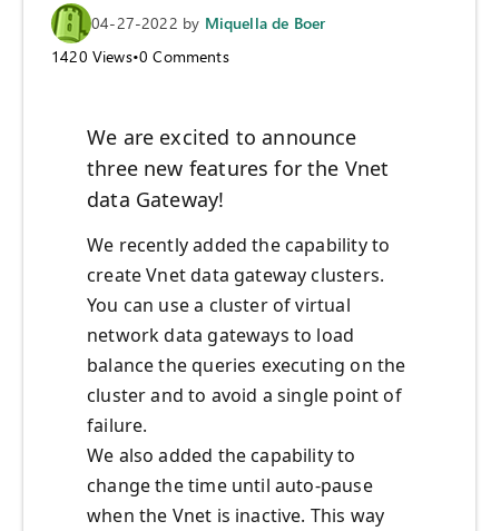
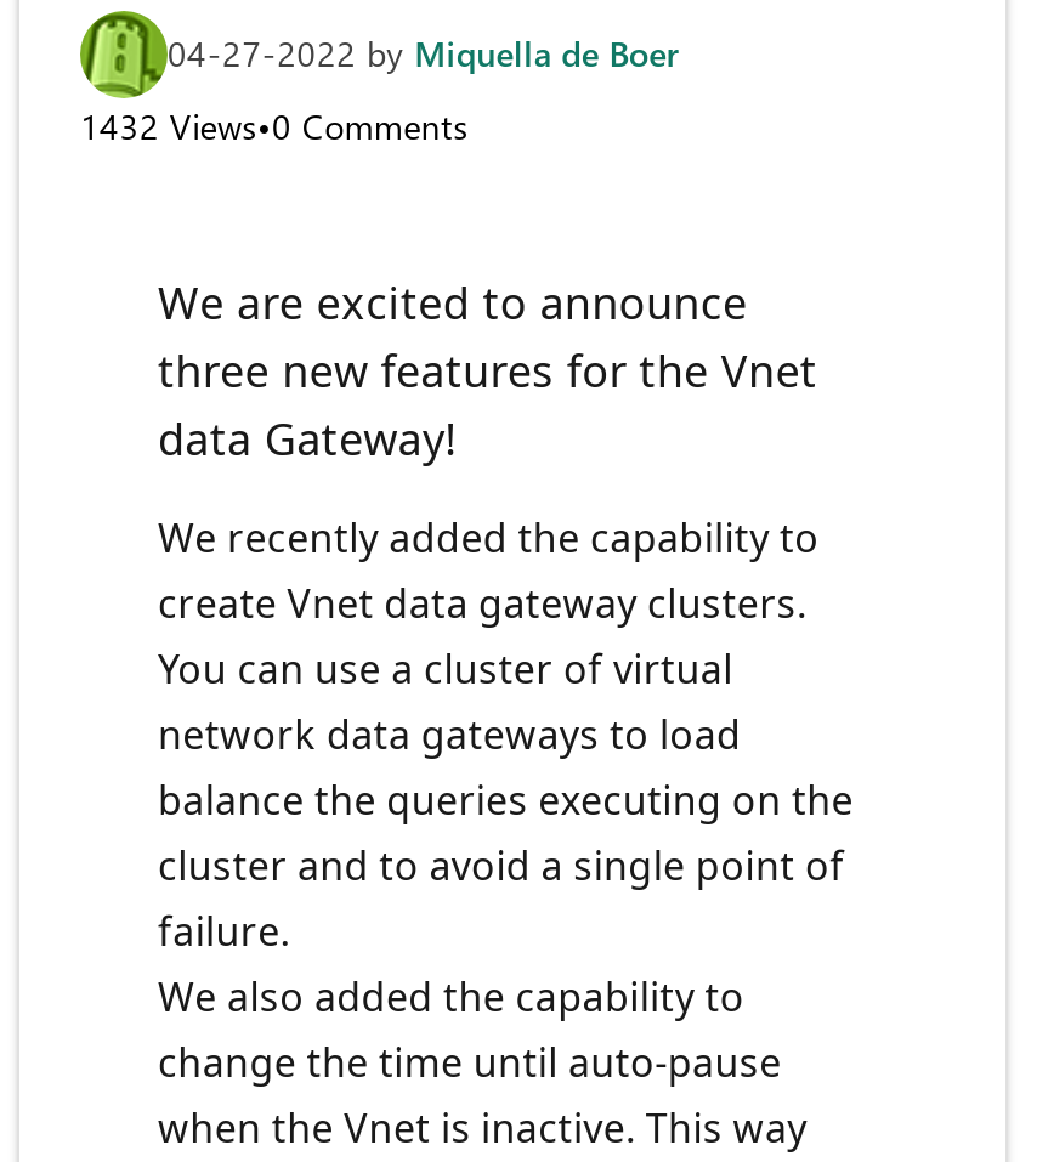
[51,46,229,67] 1420 Views•0 Comments -> [80,104,468,150] 1432 Views•0 Comments

